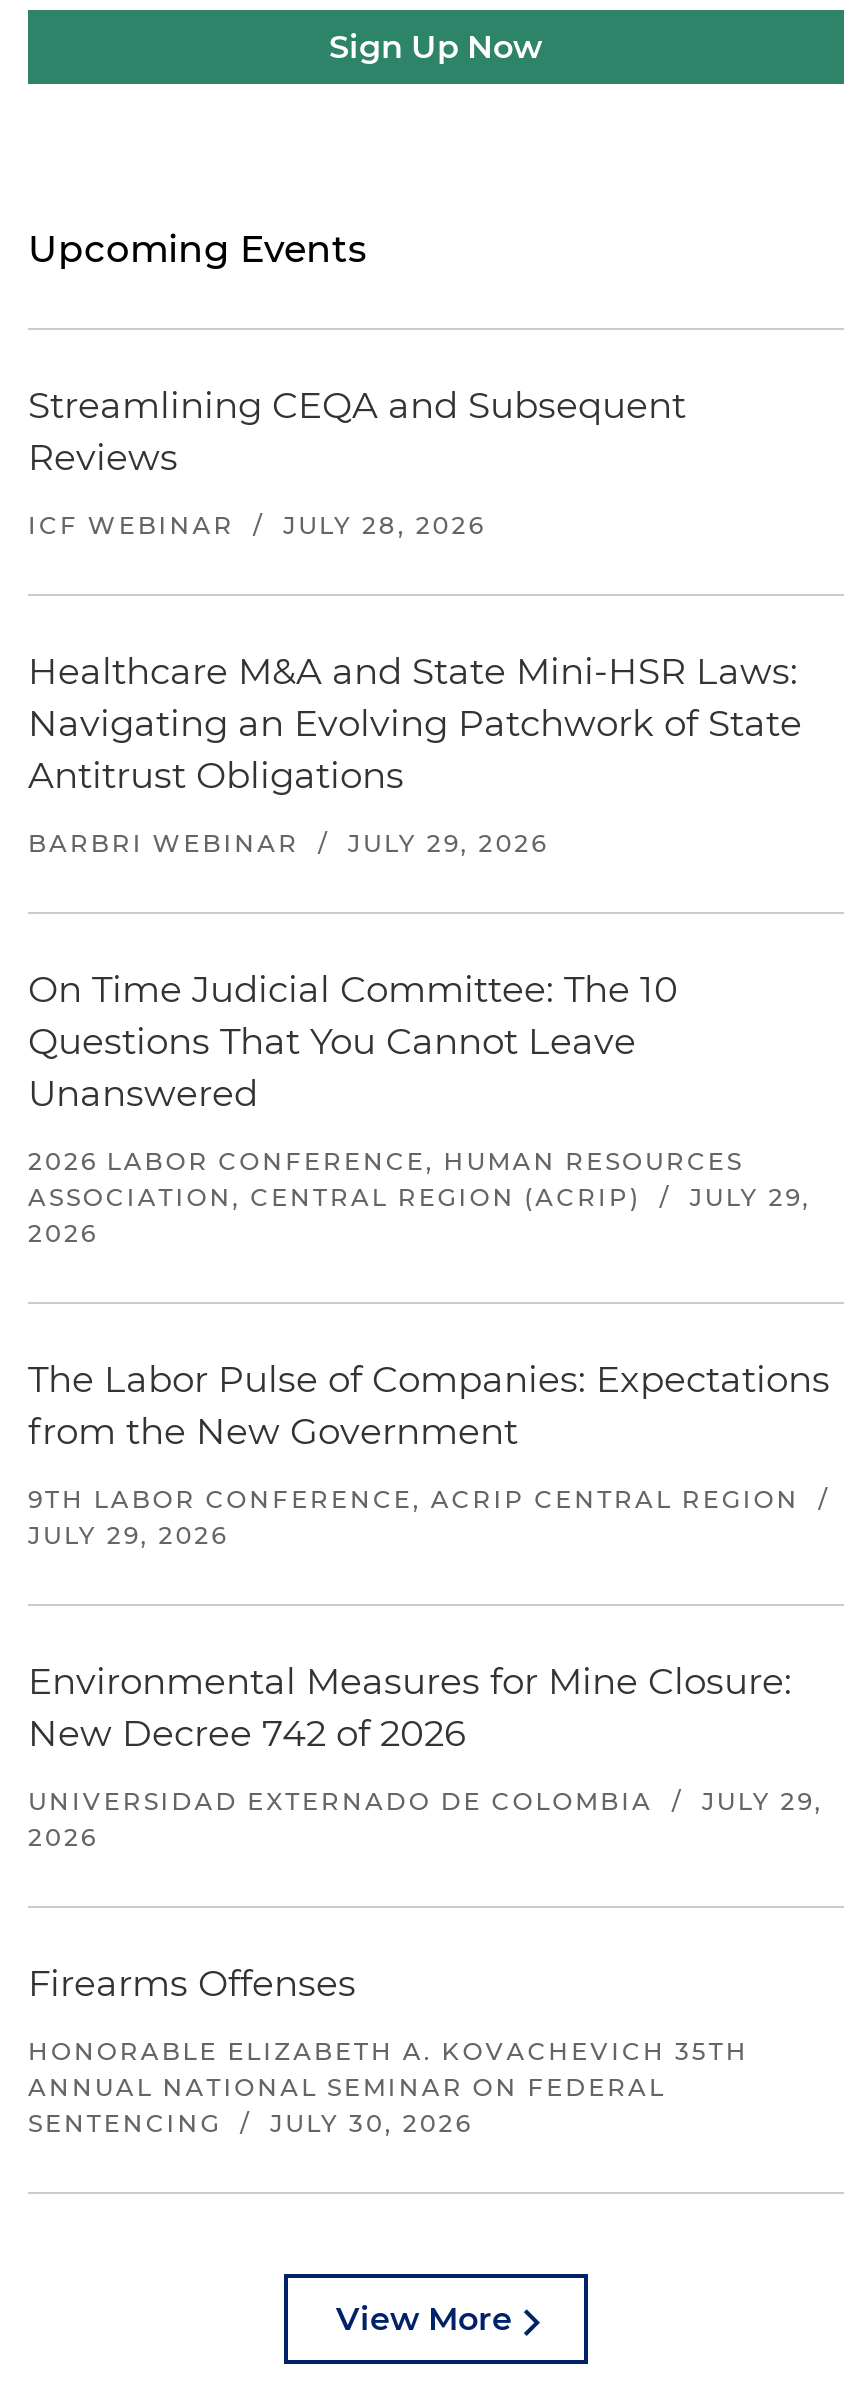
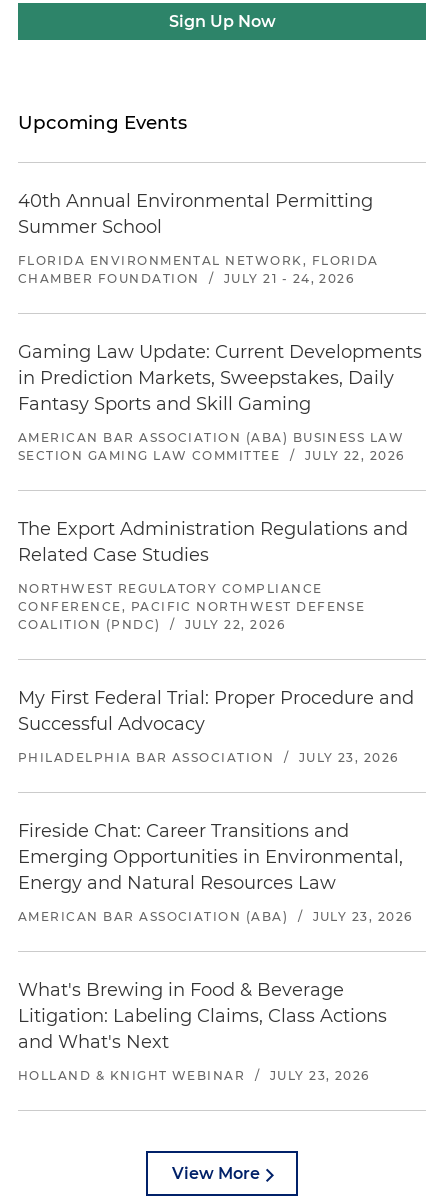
[28,384,686,480] Streamlining CEQA and Subsequent | Reviews -> [18,190,373,238] 40th Annual Environmental Permitting | Summer School
[28,510,485,540] ICF WEBINAR / JULY 28, 2026 -> [18,253,379,286] FLORIDA ENVIRONMENTAL NETWORK, FLORIDA | CHAMBER FOUNDATION / JULY 21 - 24, 2026
[28,650,802,798] Healthcare M&A and State Mini-HSR Laws: | Navigating an Evolving Patchwork of State | Antitrust Obligations -> [18,341,422,415] Gaming Law Update: Current Developments | in Prediction Markets, Sweepstakes, Daily | Fantasy Sports and Skill Gaming
[28,828,548,858] BARBRI WEBINAR / JULY 29, 2026 -> [18,430,405,463] AMERICAN BAR ASSOCIATION (ABA) BUSINESS LAW | SECTION GAMING LAW COMMITTEE / JULY 22, 2026
[28,968,678,1116] On Time Judicial Committee: The 10 | Questions That You Cannot Leave | Unanswered -> [18,518,408,566] The Export Administration Regulations and | Related Case Studies
[28,1146,811,1248] 2026 LABOR CONFERENCE, HUMAN RESOURCES | ASSOCIATION, CENTRAL REGION (ACRIP) / JULY 29, | 2026 -> [18,581,365,632] NORTHWEST REGULATORY COMPLIANCE | CONFERENCE, PACIFIC NORTHWEST DEFENSE | COALITION (PNDC) / JULY 22, 2026
[28,1358,830,1454] The Labor Pulse of Companies: Expectations | from the New Government -> [18,687,414,735] My First Federal Trial: Proper Procedure and | Successful Advocacy
[28,1484,829,1550] 9TH LABOR CONFERENCE, ACRIP CENTRAL REGION / | JULY 29, 2026 -> [18,750,399,765] PHILADELPHIA BAR ASSOCIATION / JULY 23, 2026
[28,1660,792,1756] Environmental Measures for Mine Closure: | New Decree 742 of 2026 -> [18,820,403,894] Fireside Chat: Career Transitions and | Emerging Opportunities in Environmental, | Energy and Natural Resources Law
[28,1786,823,1852] UNIVERSIDAD EXTERNADO DE COLOMBIA / JULY 29, | 2026 -> [18,909,413,924] AMERICAN BAR ASSOCIATION (ABA) / JULY 23, 2026
[28,1962,356,2006] Firearms Offenses -> [18,979,387,1053] What's Brewing in Food & Beverage | Litigation: Labeling Claims, Class Actions | and What's Next
[28,2036,749,2138] HONORABLE ELIZABETH A. KOVACHEVICH 35TH | ANNUAL NATIONAL SEMINAR ON FEDERAL | SENTENCING / JULY 30, 2026 -> [18,1068,370,1083] HOLLAND & KNIGHT WEBINAR / JULY 23, 2026

